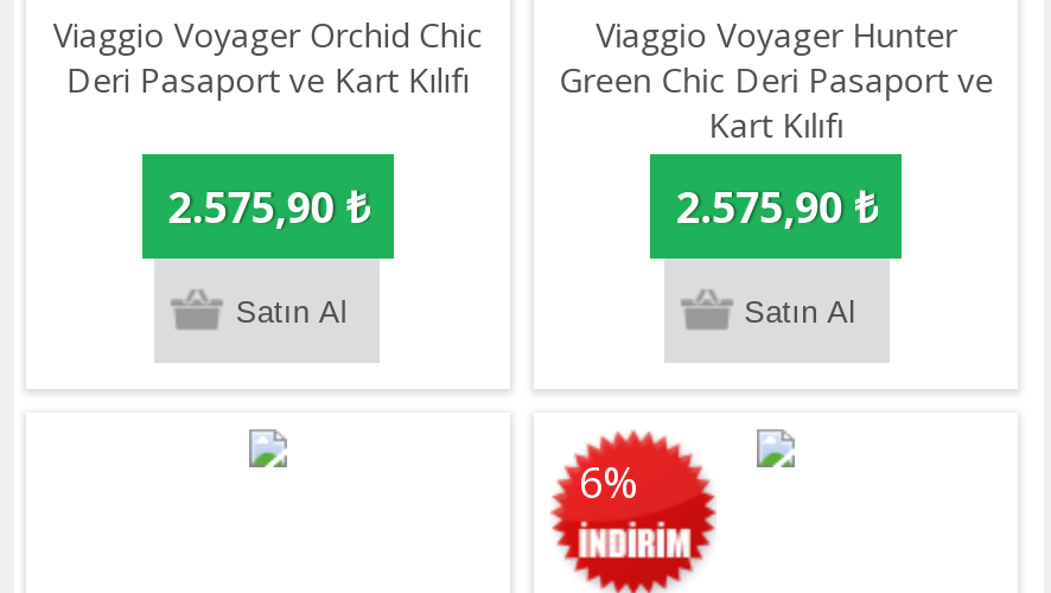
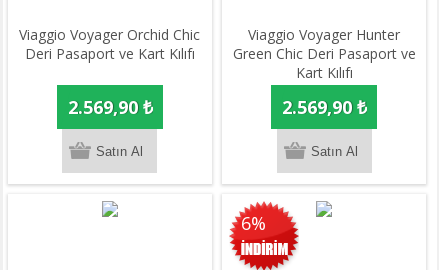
[168,179,370,236] 2.575,90 ₺ -> [68,95,153,119] 2.569,90 ₺
[676,179,878,236] 2.575,90 ₺ -> [282,95,367,119] 2.569,90 ₺

